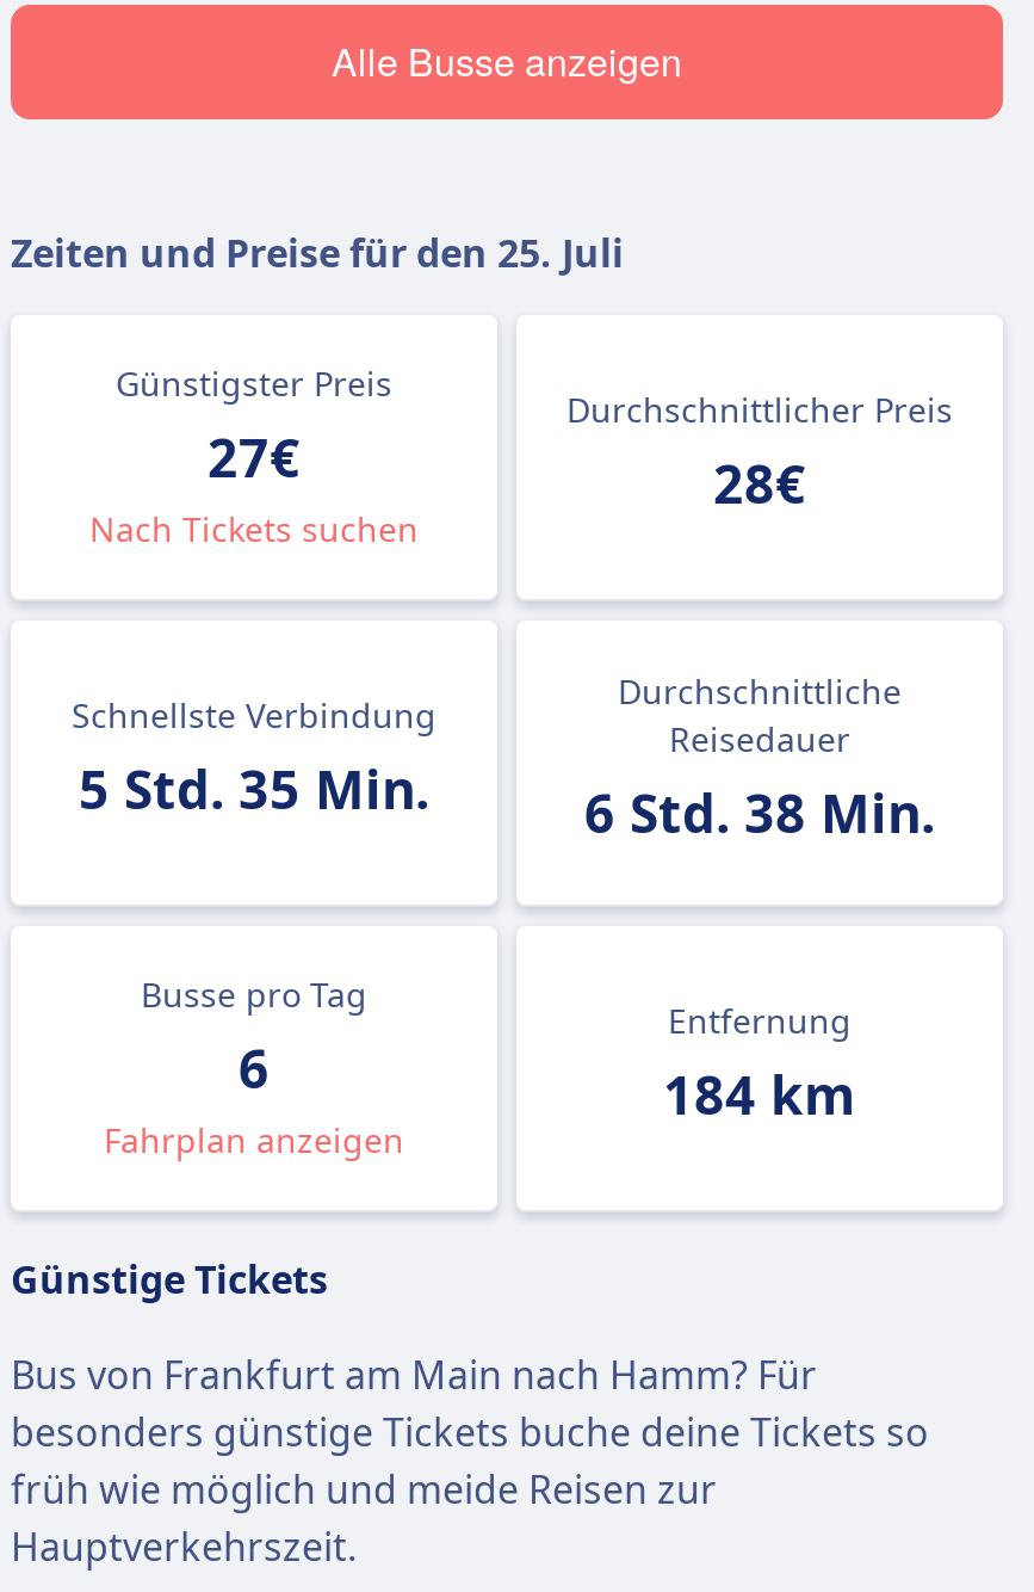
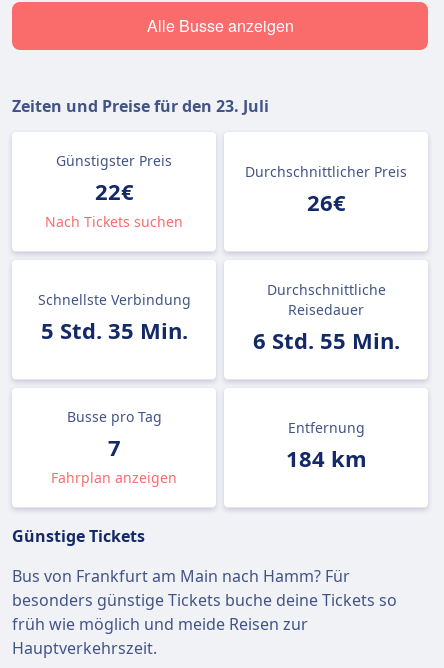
[11,227,624,279] Zeiten und Preise für den 25. Juli -> [12,95,269,117] Zeiten und Preise für den 23. Juli
[208,420,301,492] 27€ -> [94,176,133,206] 22€
[713,446,806,518] 28€ -> [306,187,345,217] 26€
[584,776,935,847] 6 Std. 38 Min. -> [252,325,399,355] 6 Std. 55 Min.
[239,1031,270,1103] 6 -> [107,432,120,462] 7

